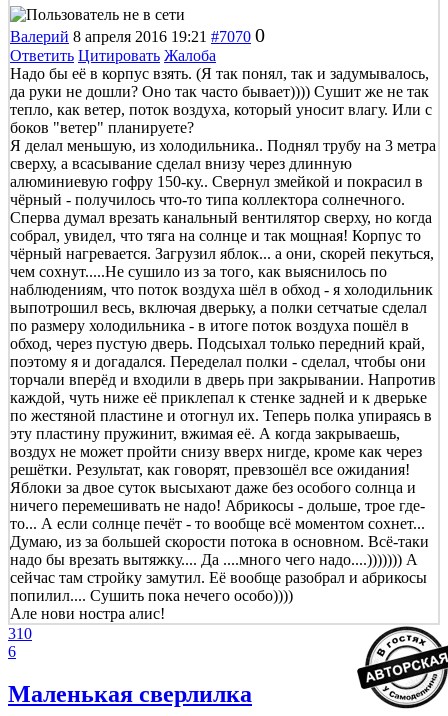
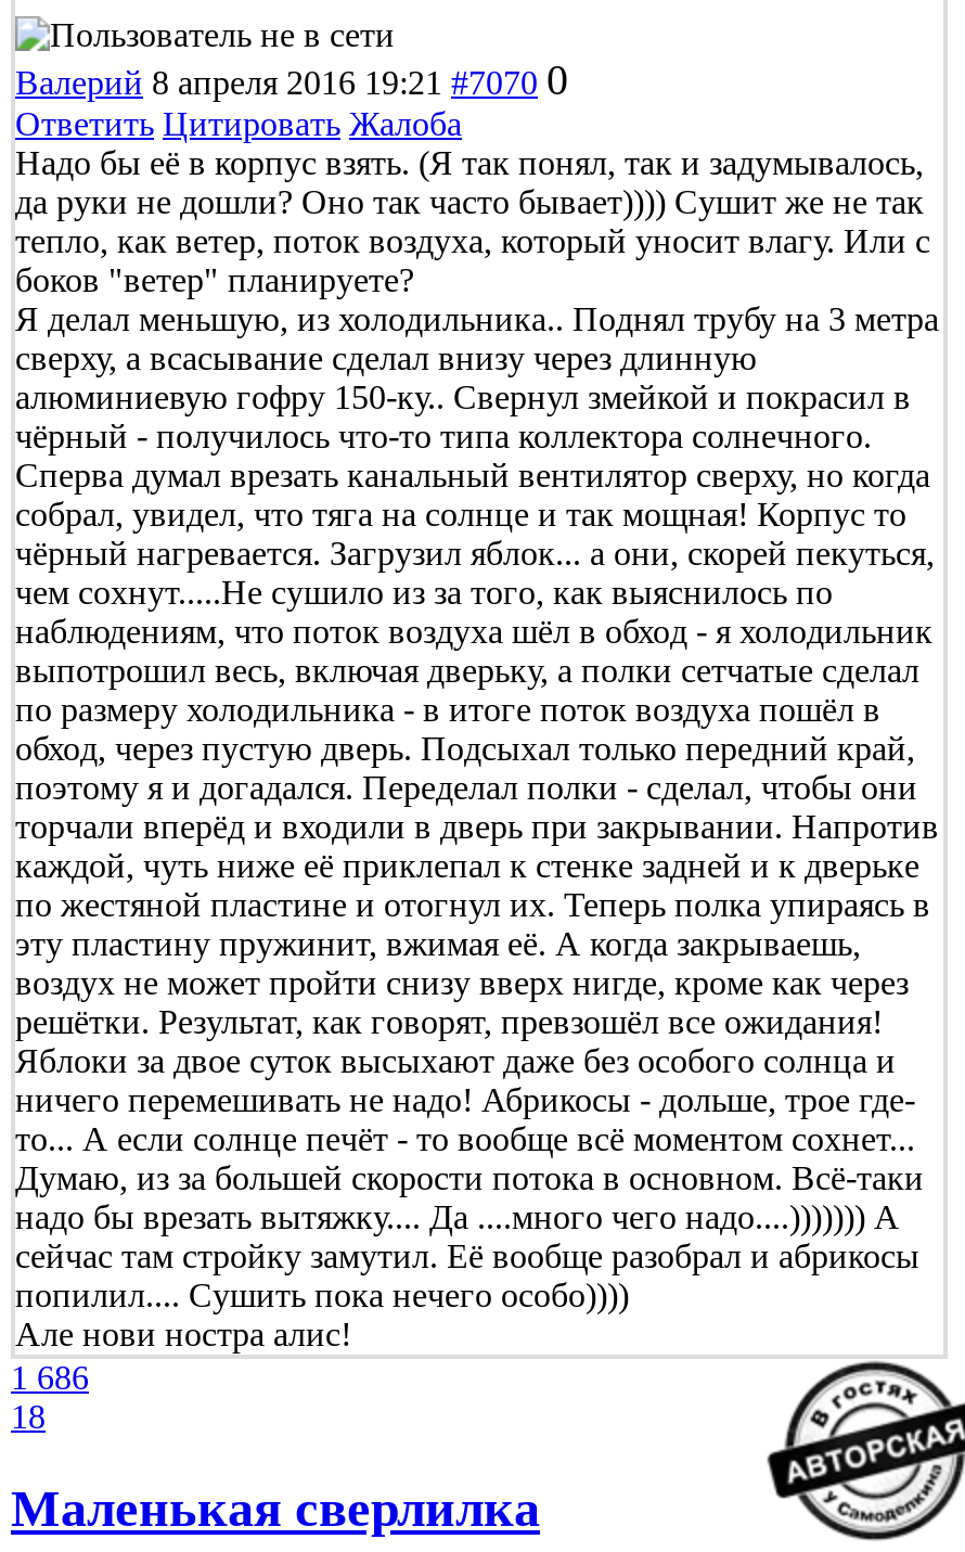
[8,625,32,642] 310 -> [11,1359,89,1396] 1 686
[8,643,16,660] 6 -> [11,1398,46,1435] 18

